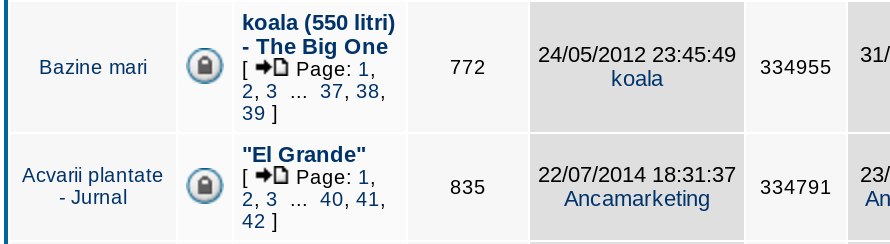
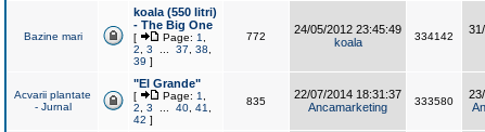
[760,56,832,78] 334955 -> [414,30,454,42] 334142
[760,176,832,198] 334791 -> [414,95,454,107] 333580

